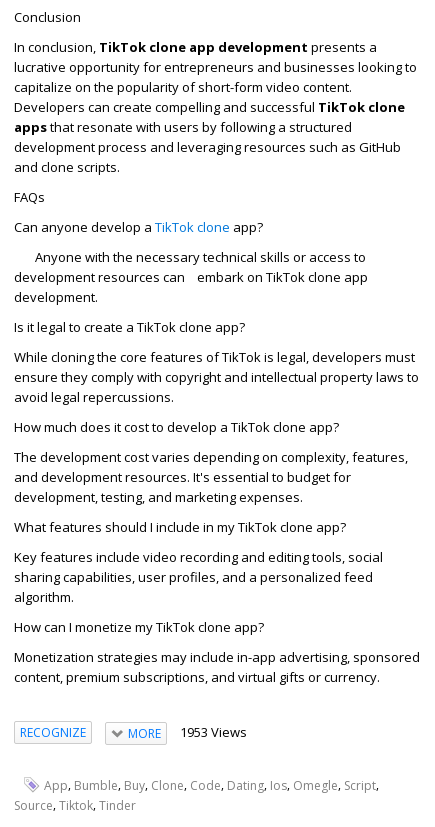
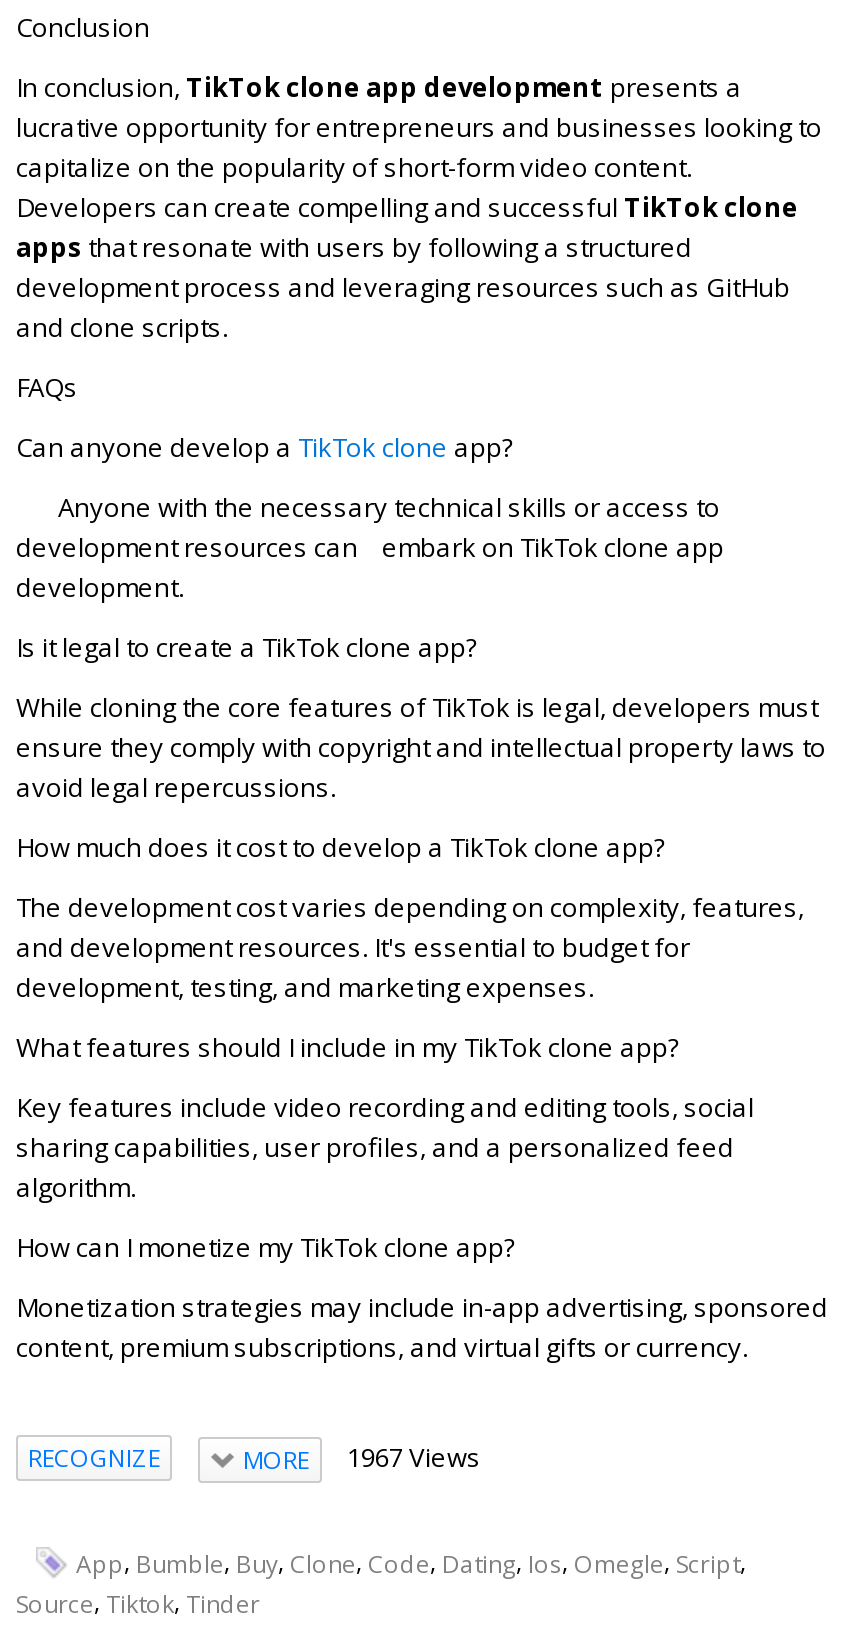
[127,723,246,742] MORE 1953 Views -> [243,1438,481,1476] MORE 1967 Views

